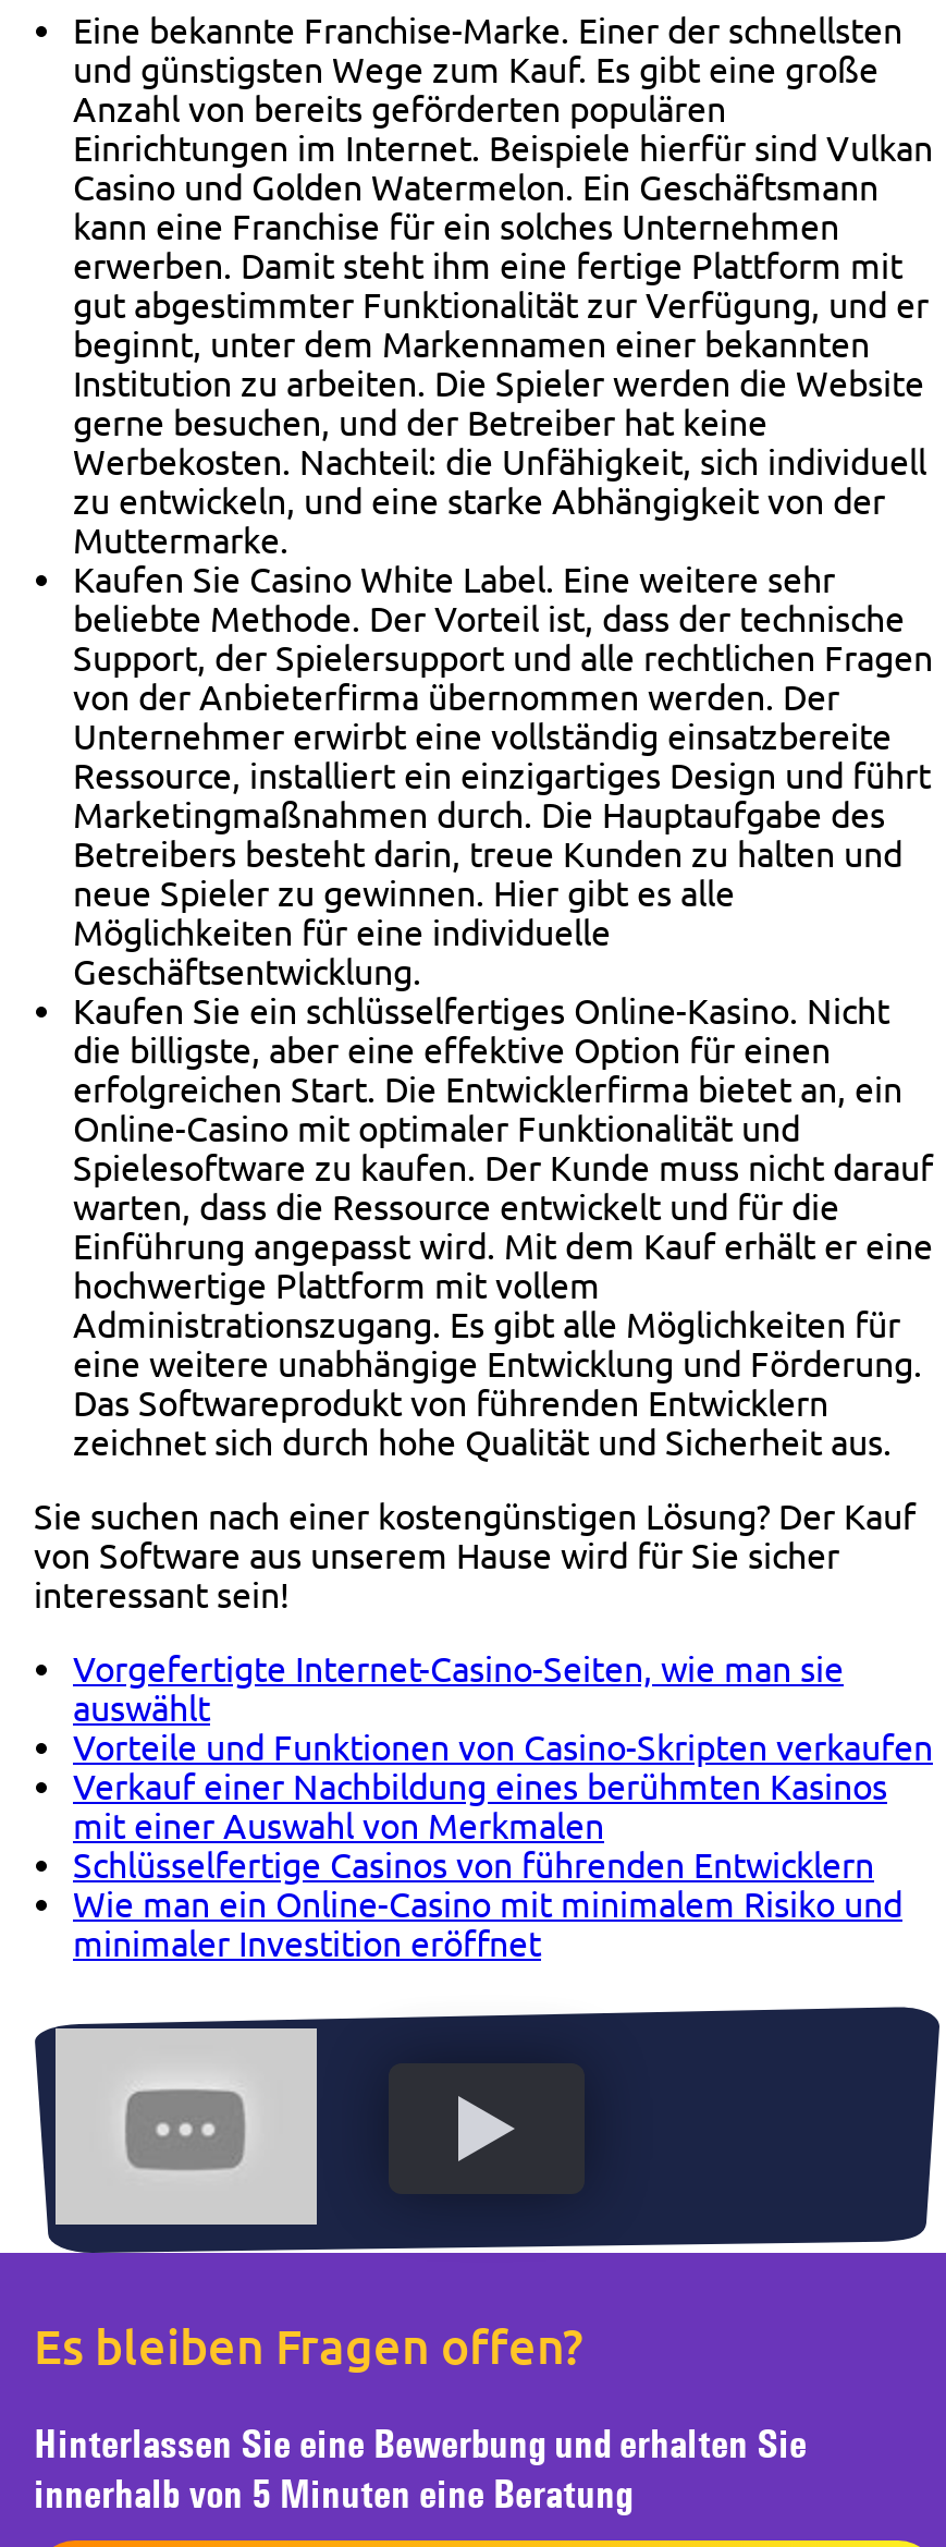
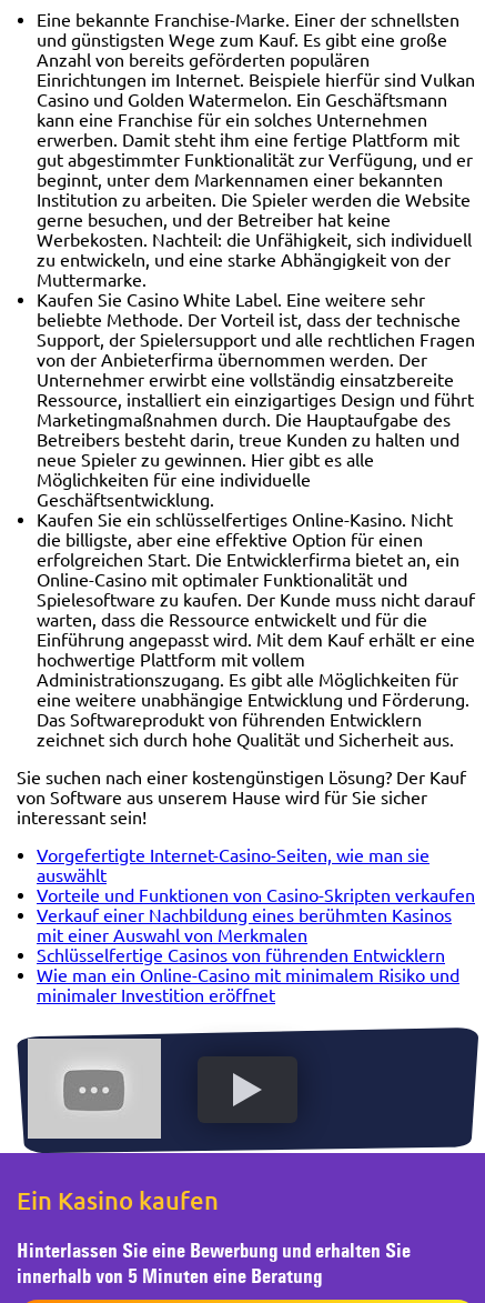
[34,2318,582,2372] Es bleiben Fragen offen? -> [17,1186,219,1214] Ein Kasino kaufen

